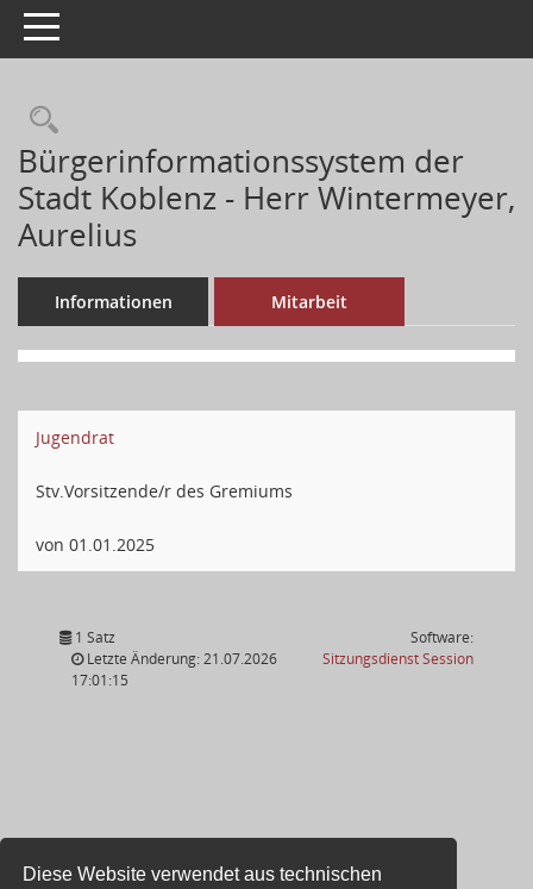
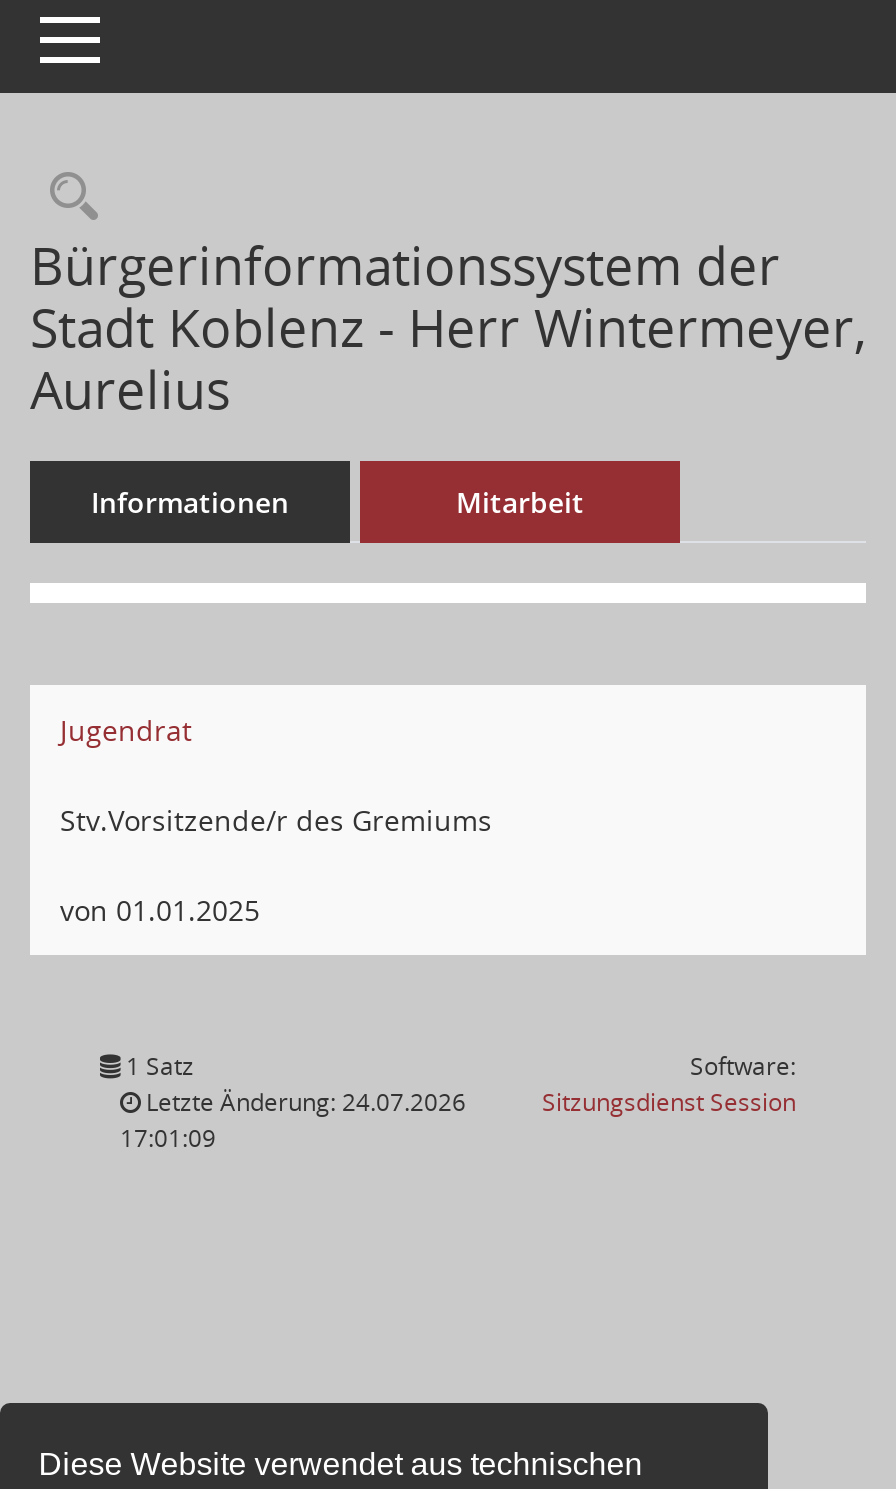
[83,649,277,669] Letzte Änderung: 21.07.2026 -> [140,1085,466,1119] Letzte Änderung: 24.07.2026
[71,670,128,690] 17:01:15 -> [120,1121,216,1155] 17:01:09

